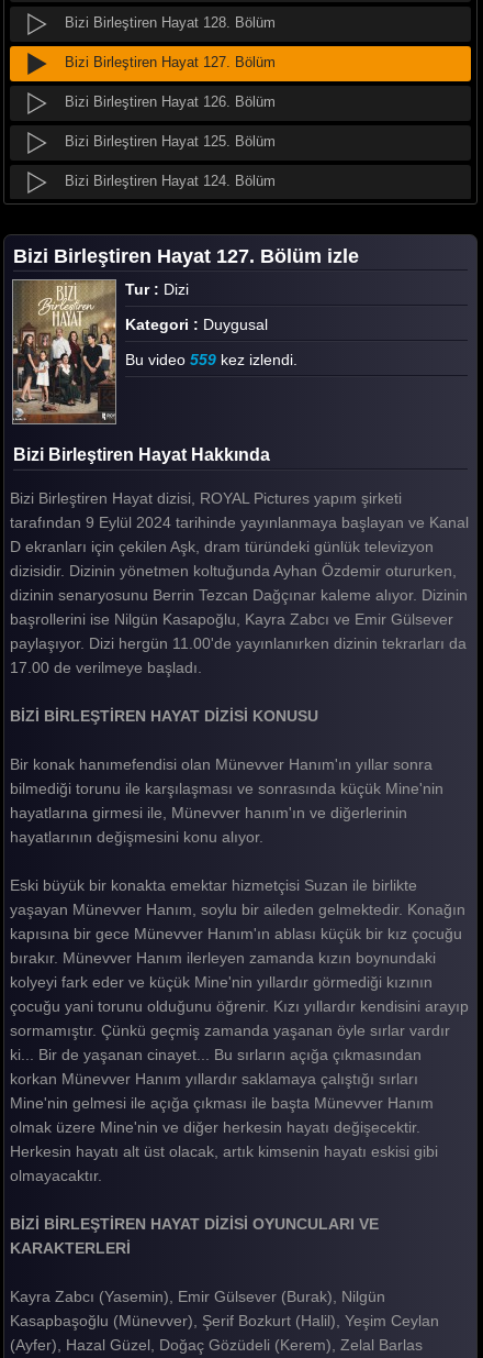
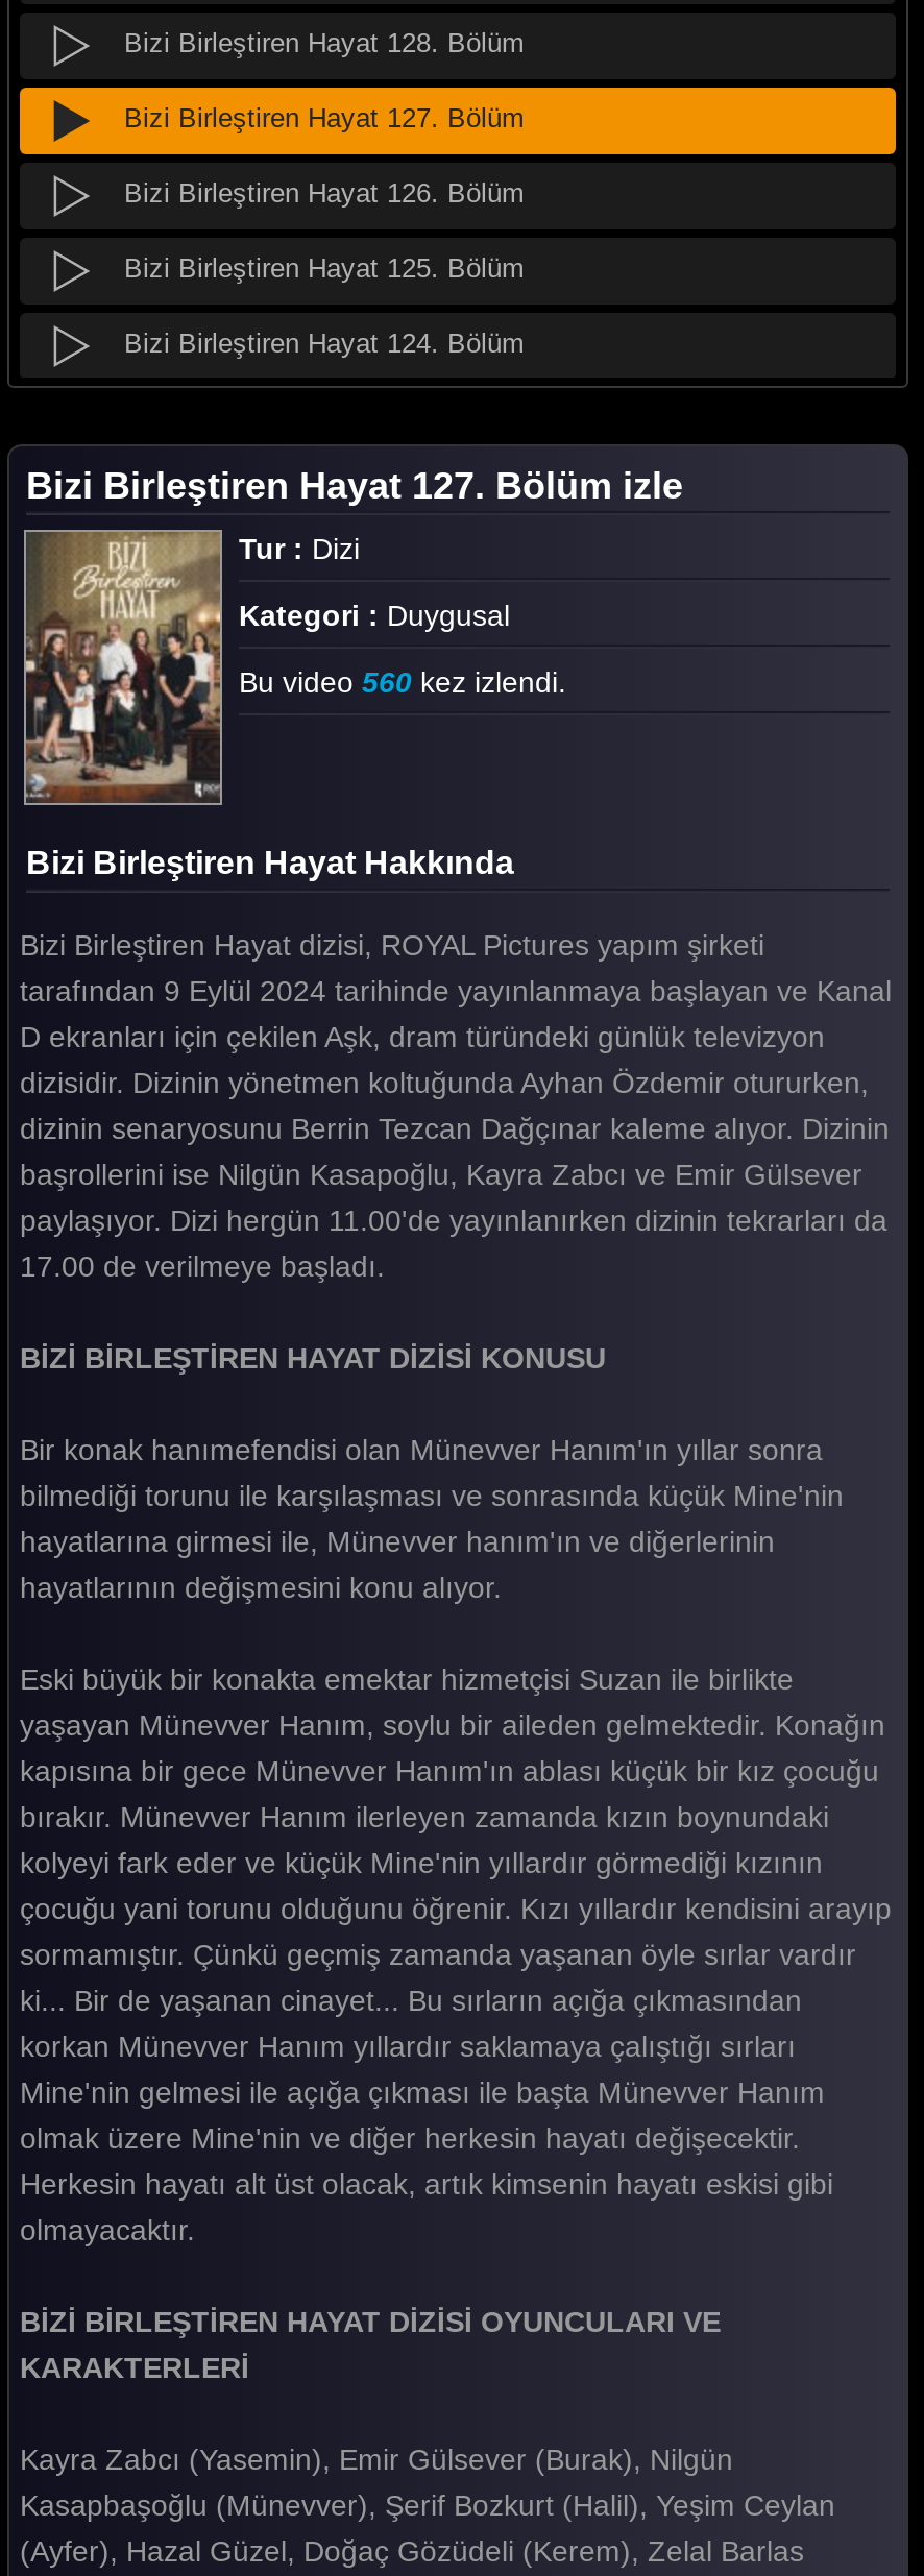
[125,351,297,368] Bu video 559 kez izlendi. -> [239,665,566,699] Bu video 560 kez izlendi.

